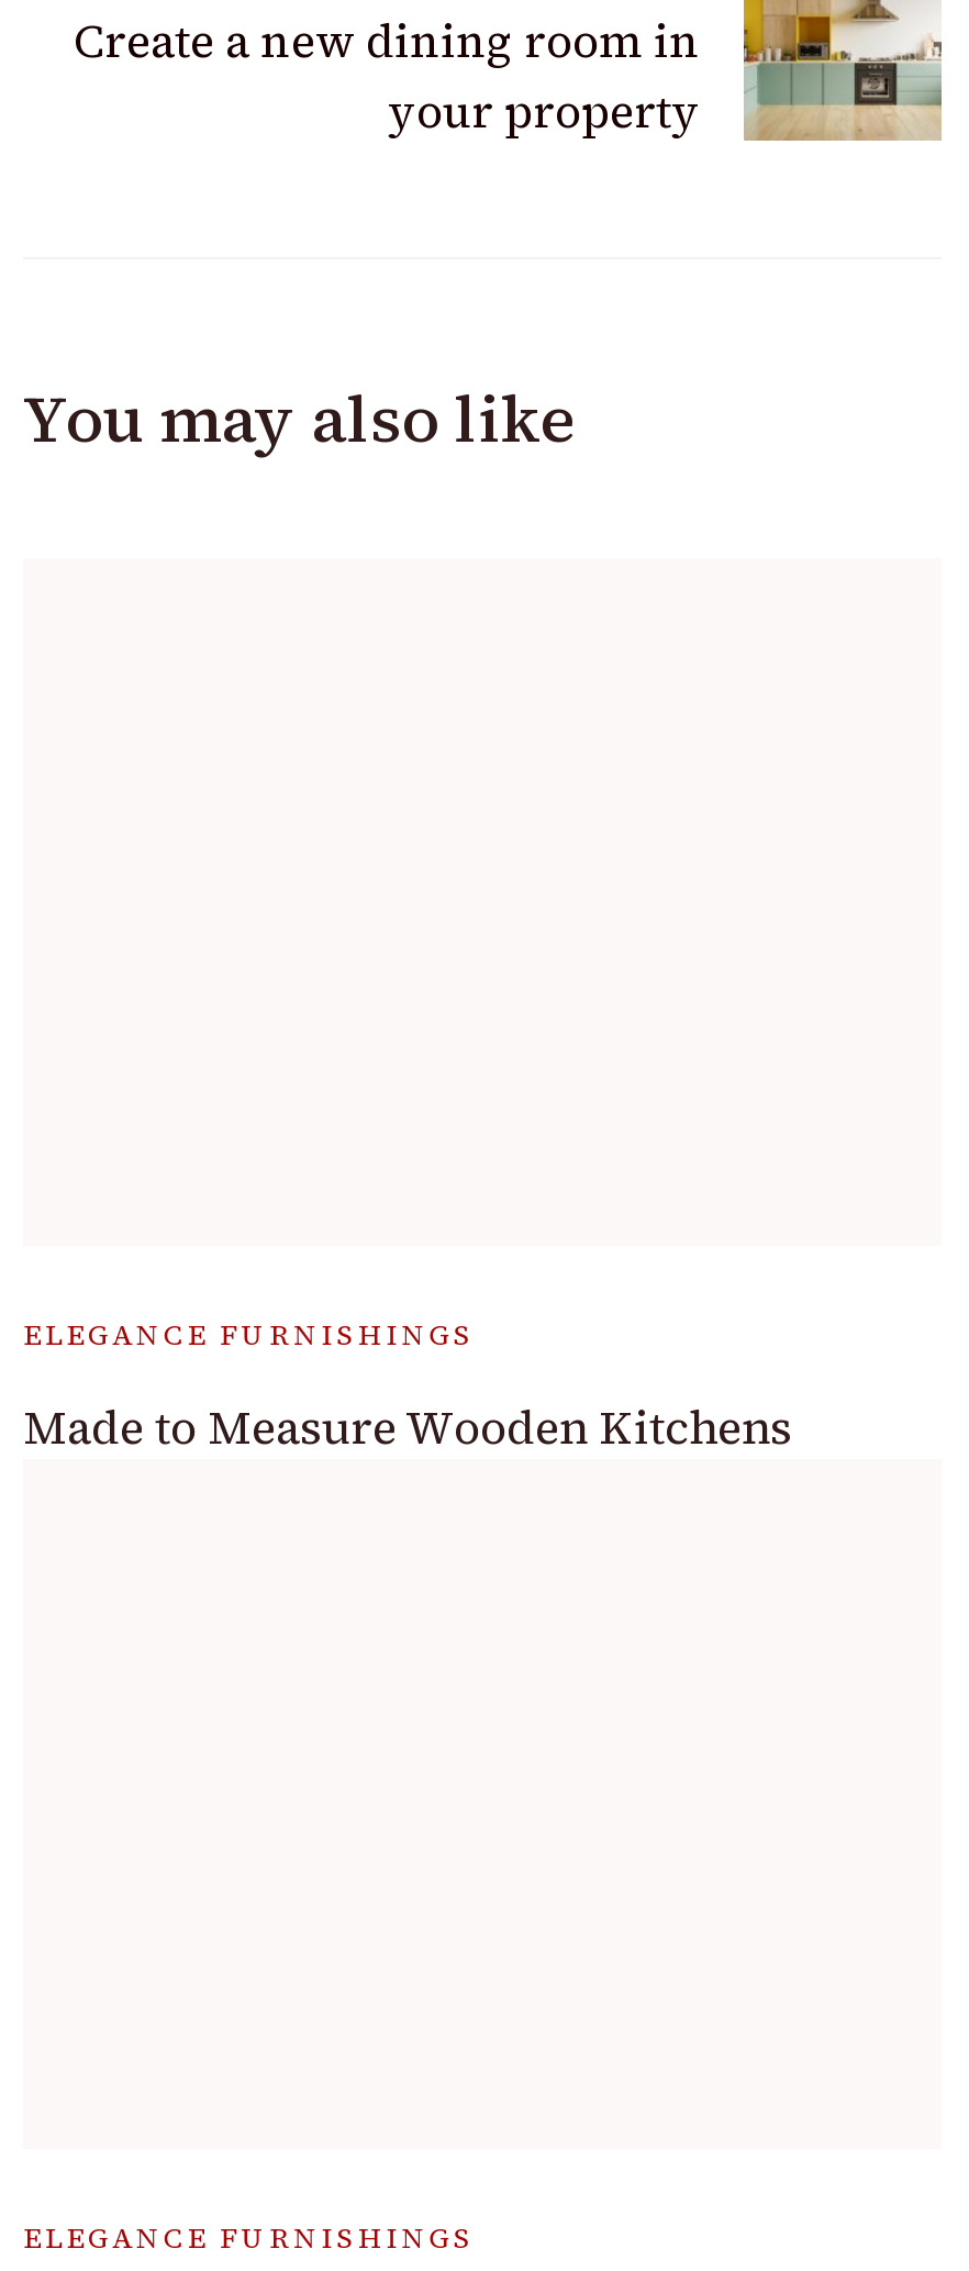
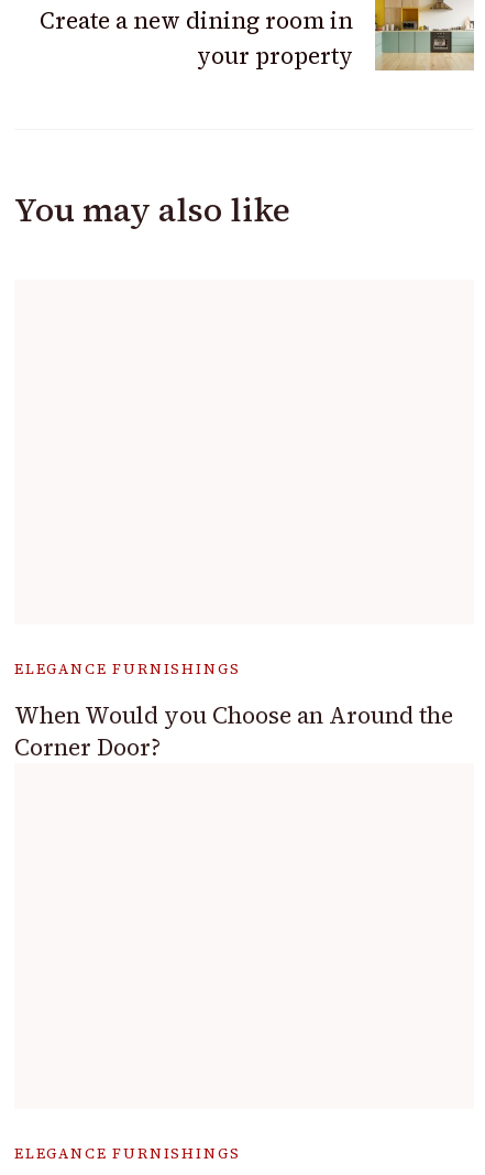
[23,1396,792,1460] Made to Measure Wooden Kitchens -> [14,700,453,763] When Would you Choose an Around the | Corner Door?

